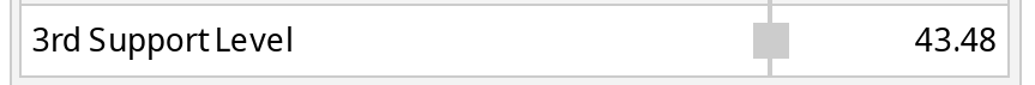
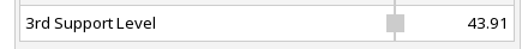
[914,17,998,61] 43.48 -> [467,12,509,33] 43.91

